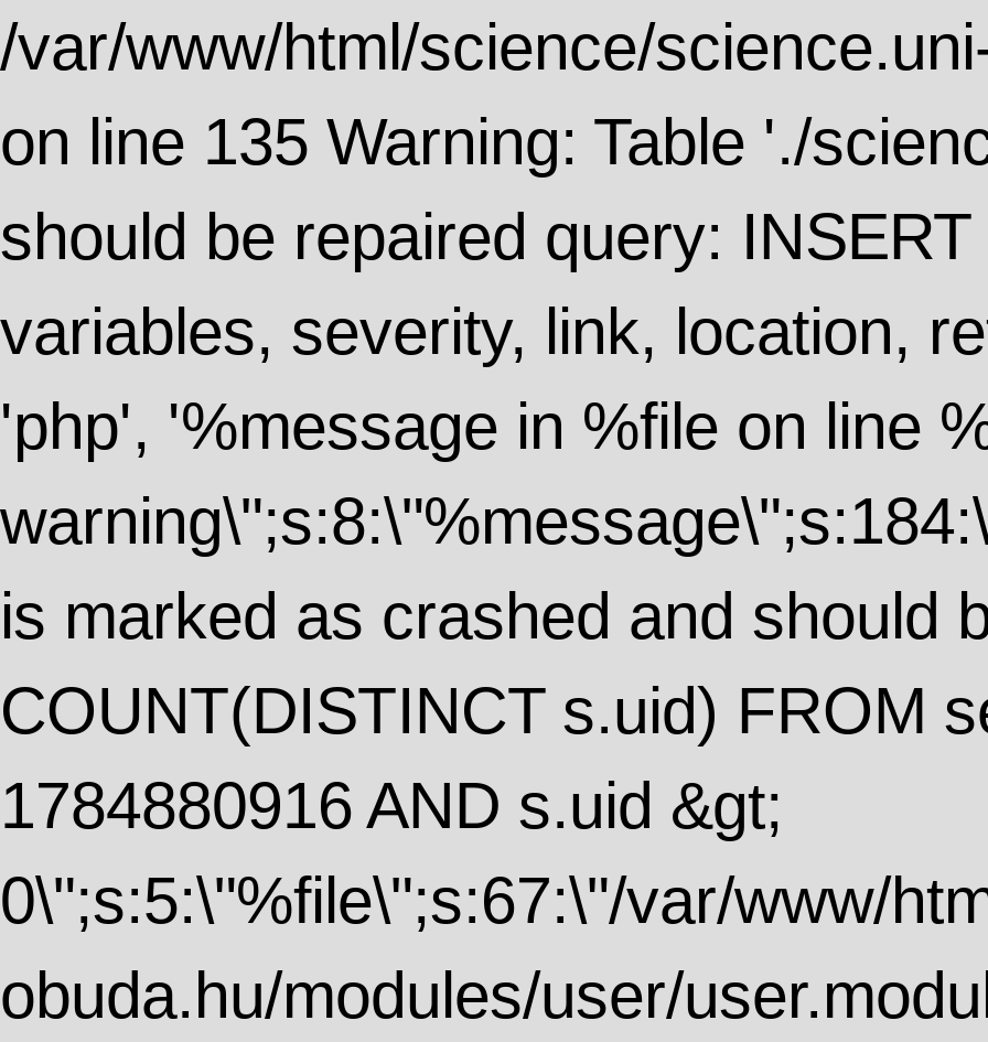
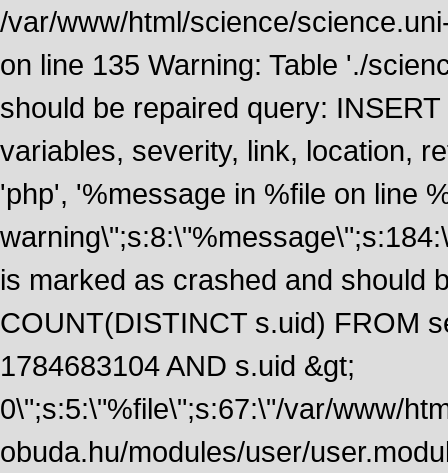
[0,769,783,841] 1784880916 AND s.uid &gt; -> [0,349,355,382] 1784683104 AND s.uid &gt;

